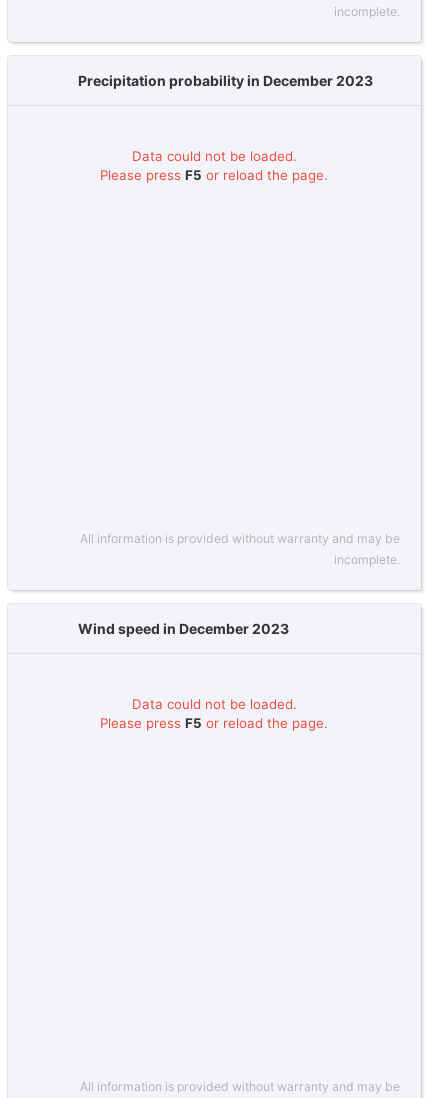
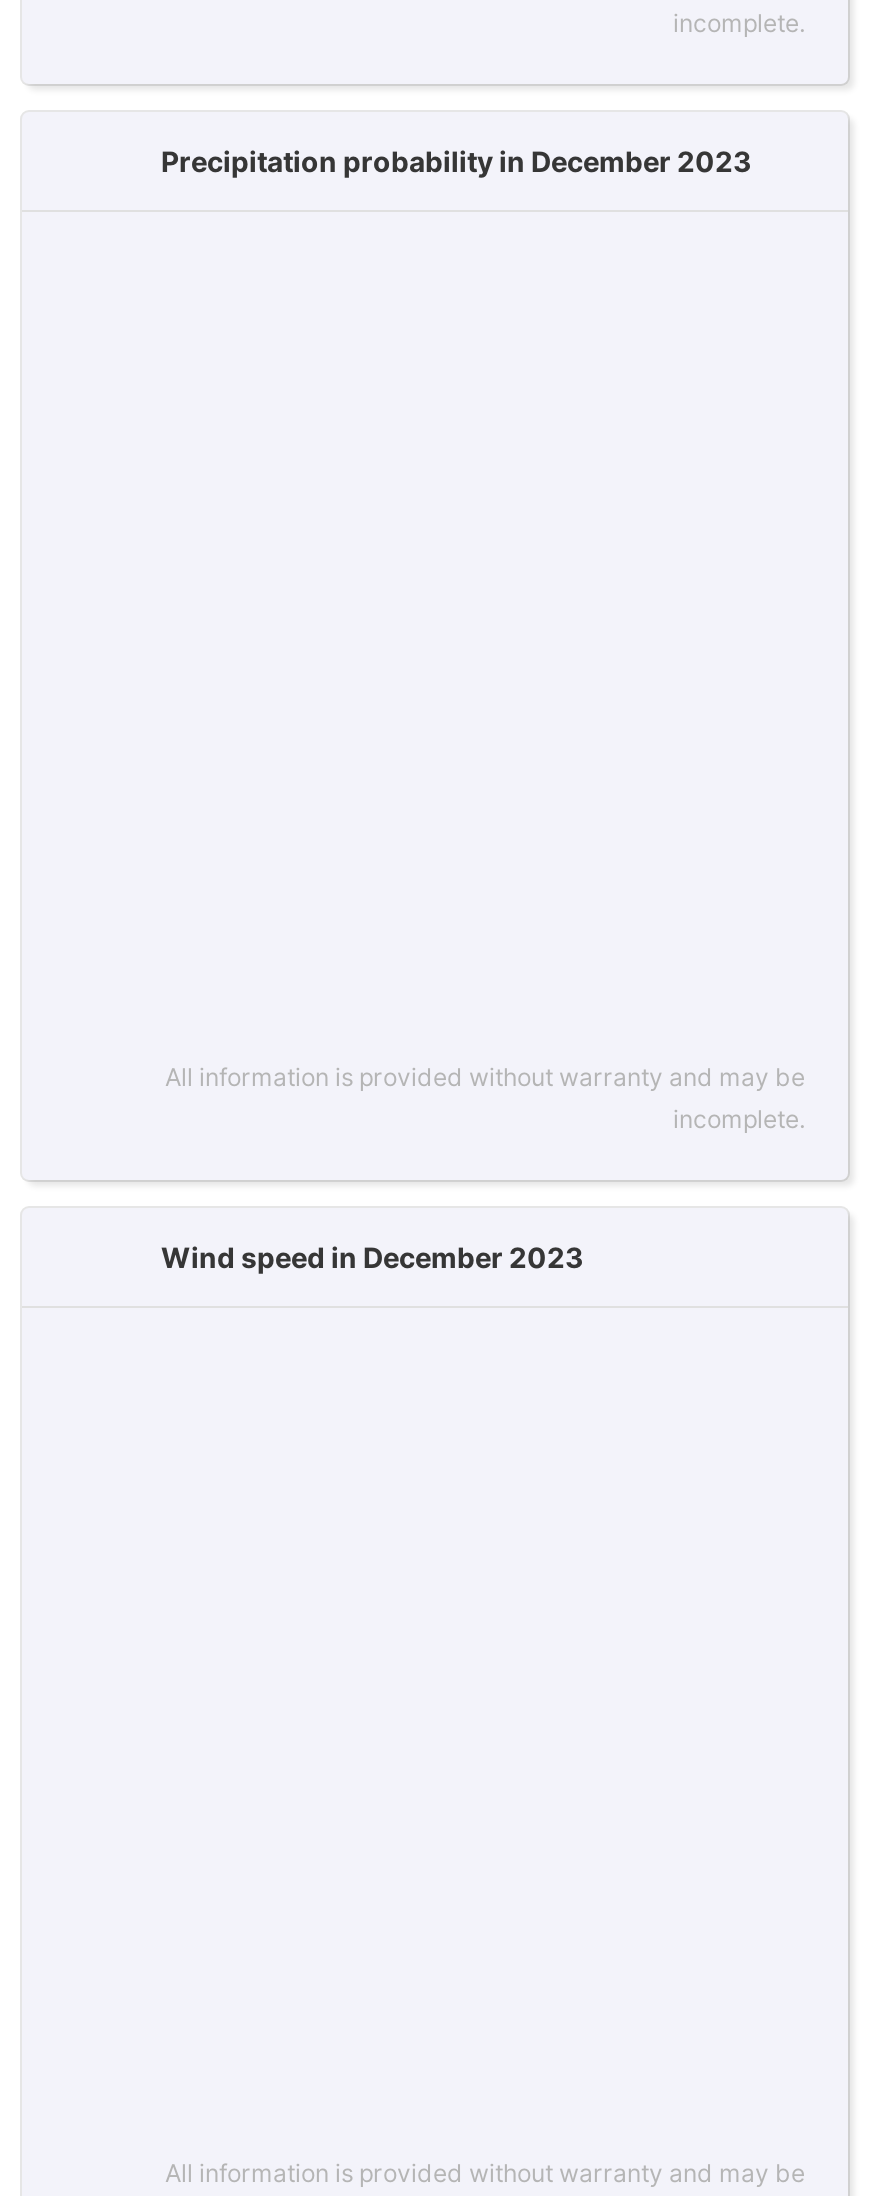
[100,148,328,183] Data could not be loaded. | Please press F5 or reload the page. -> none
[100,696,328,731] Data could not be loaded. | Please press F5 or reload the page. -> none

